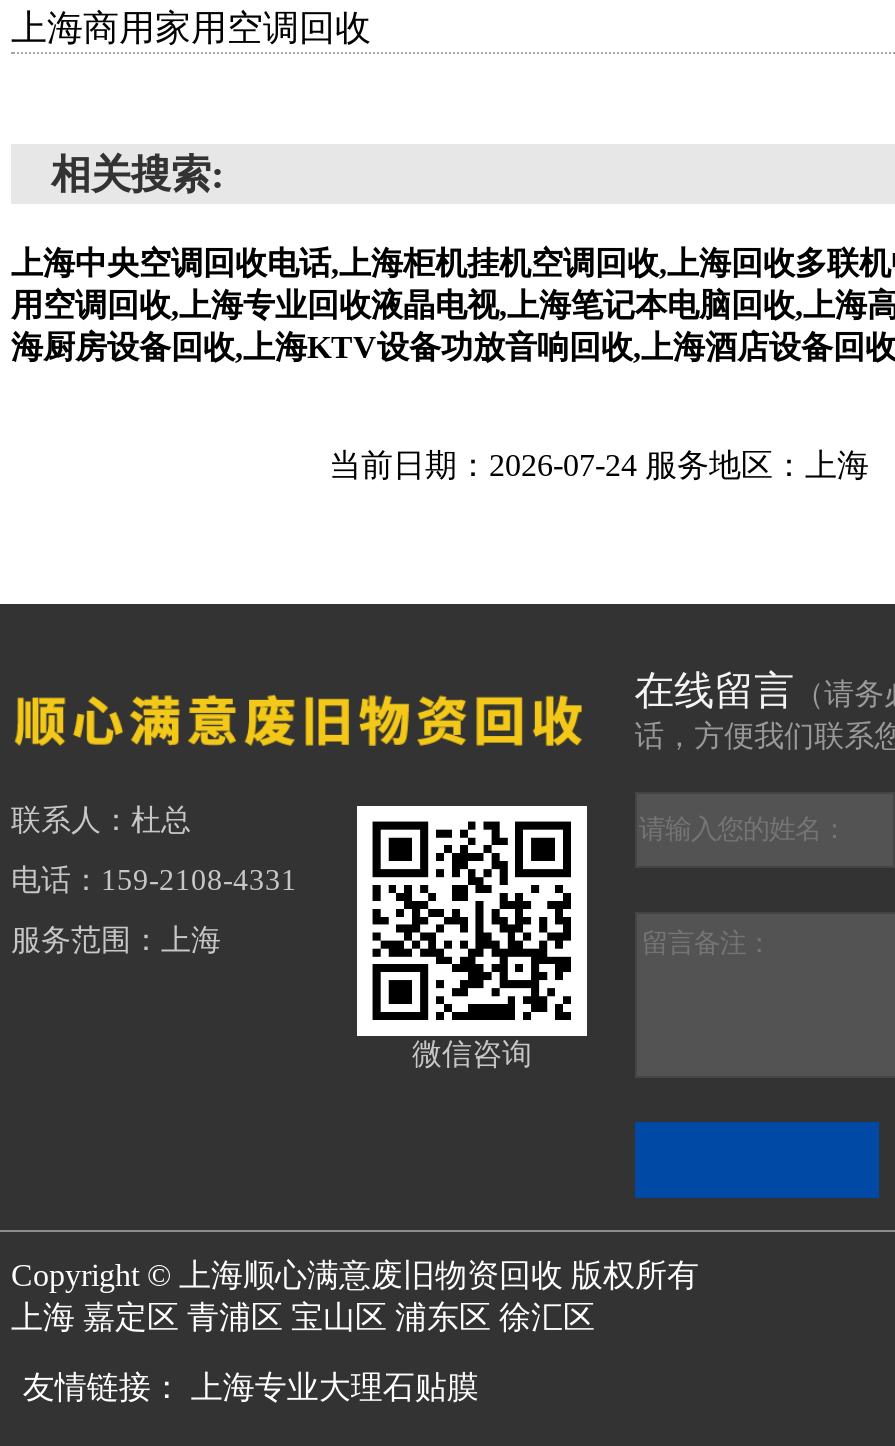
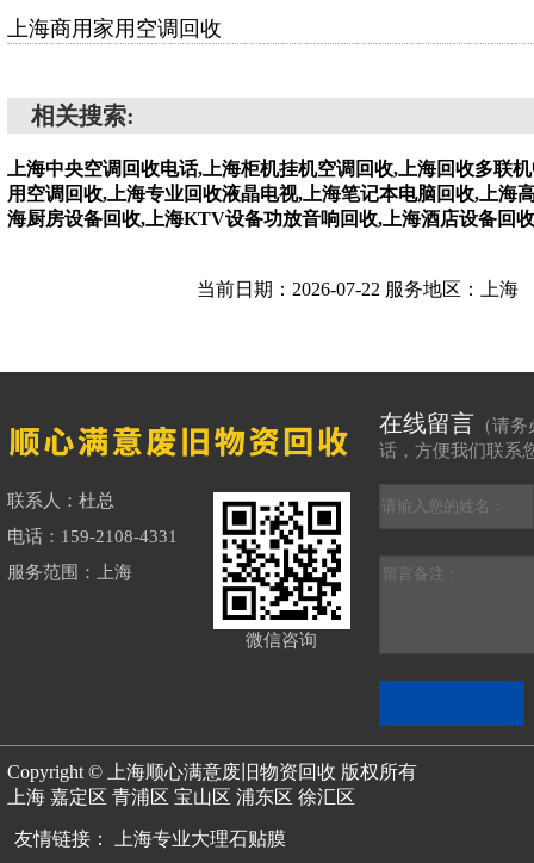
[329,449,869,483] 当前日期：2026-07-24 服务地区：上海 -> [197,279,519,300] 当前日期：2026-07-22 服务地区：上海

